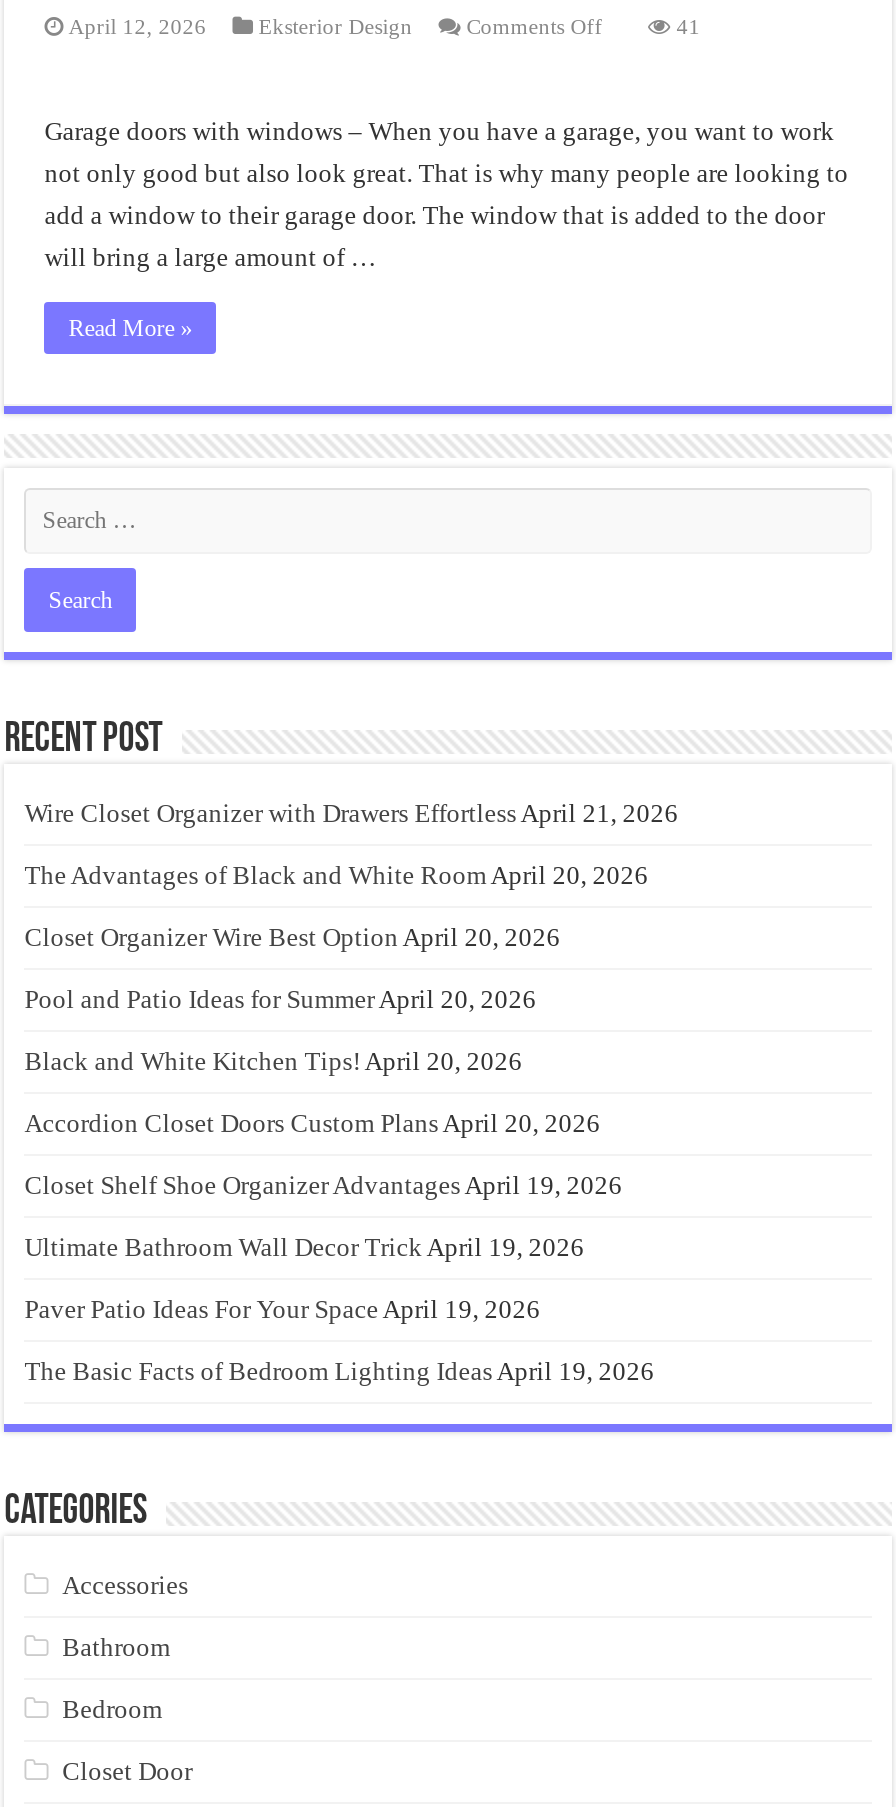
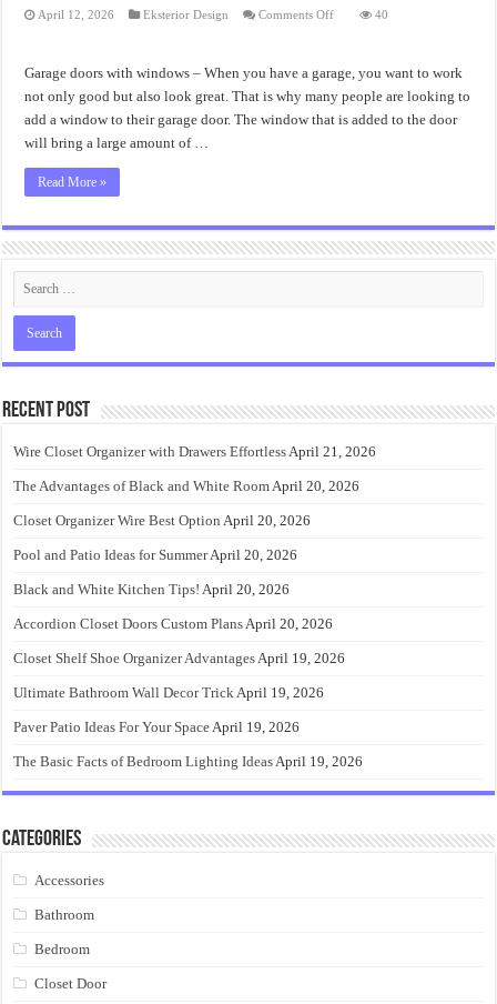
[676,14,700,38] 41 -> [375,8,389,21] 40

